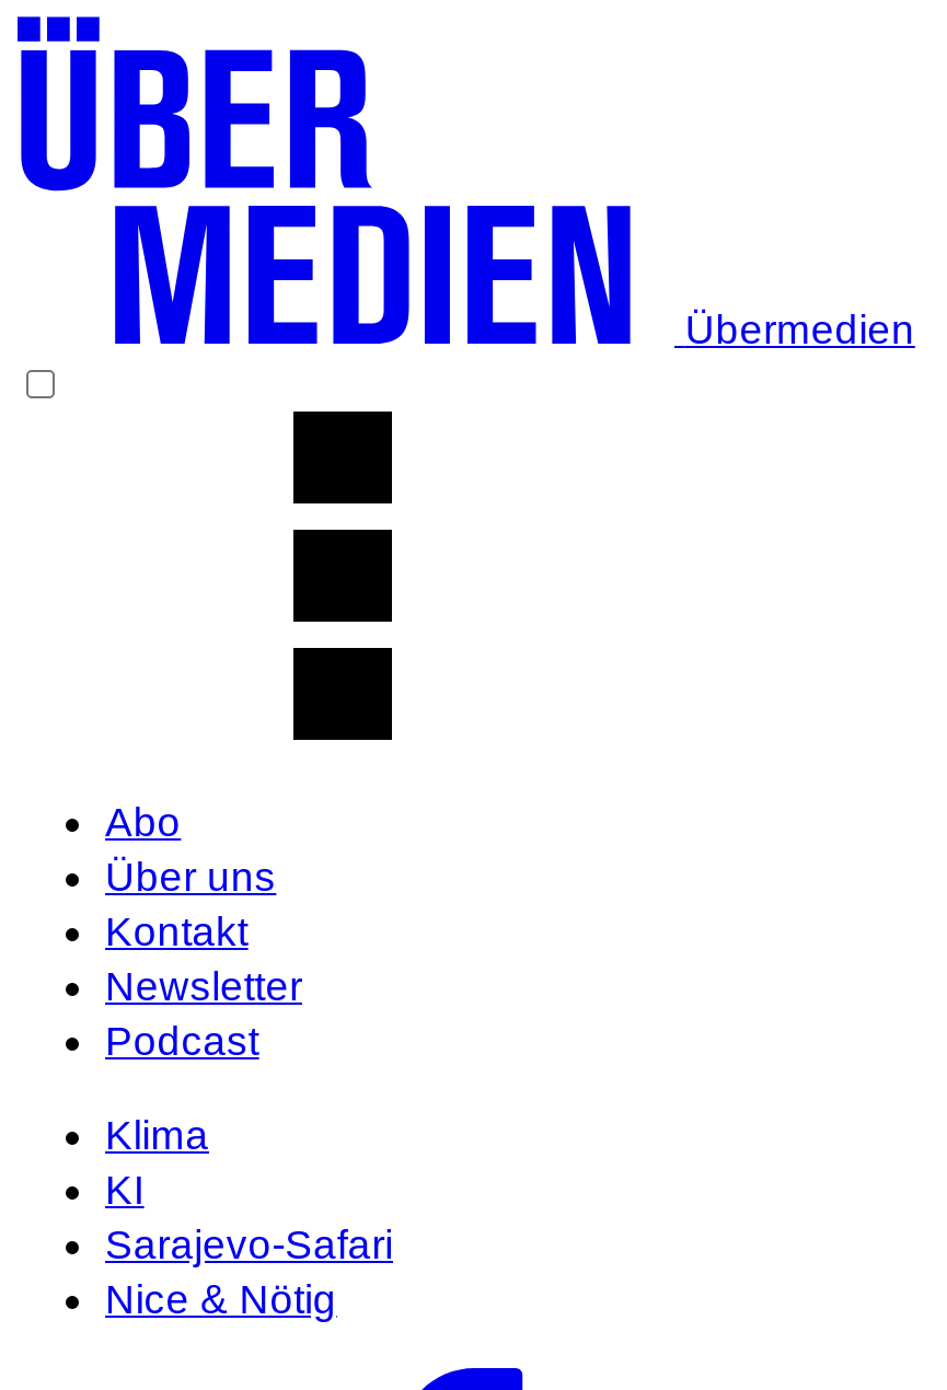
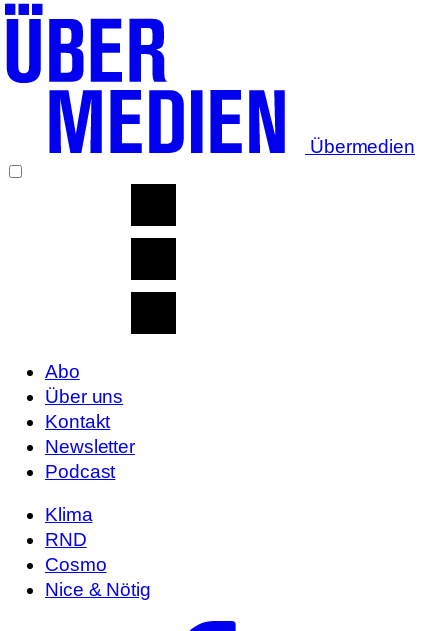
[105,1167,393,1267] KI | Sarajevo-Safari -> [45,529,106,575] RND | Cosmo

